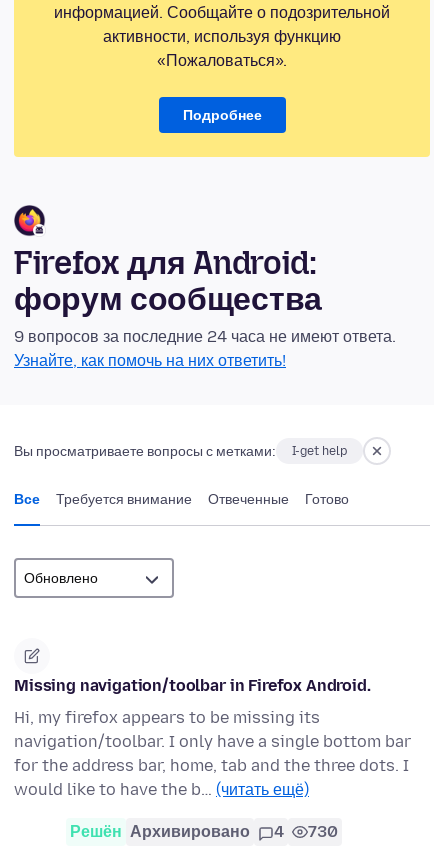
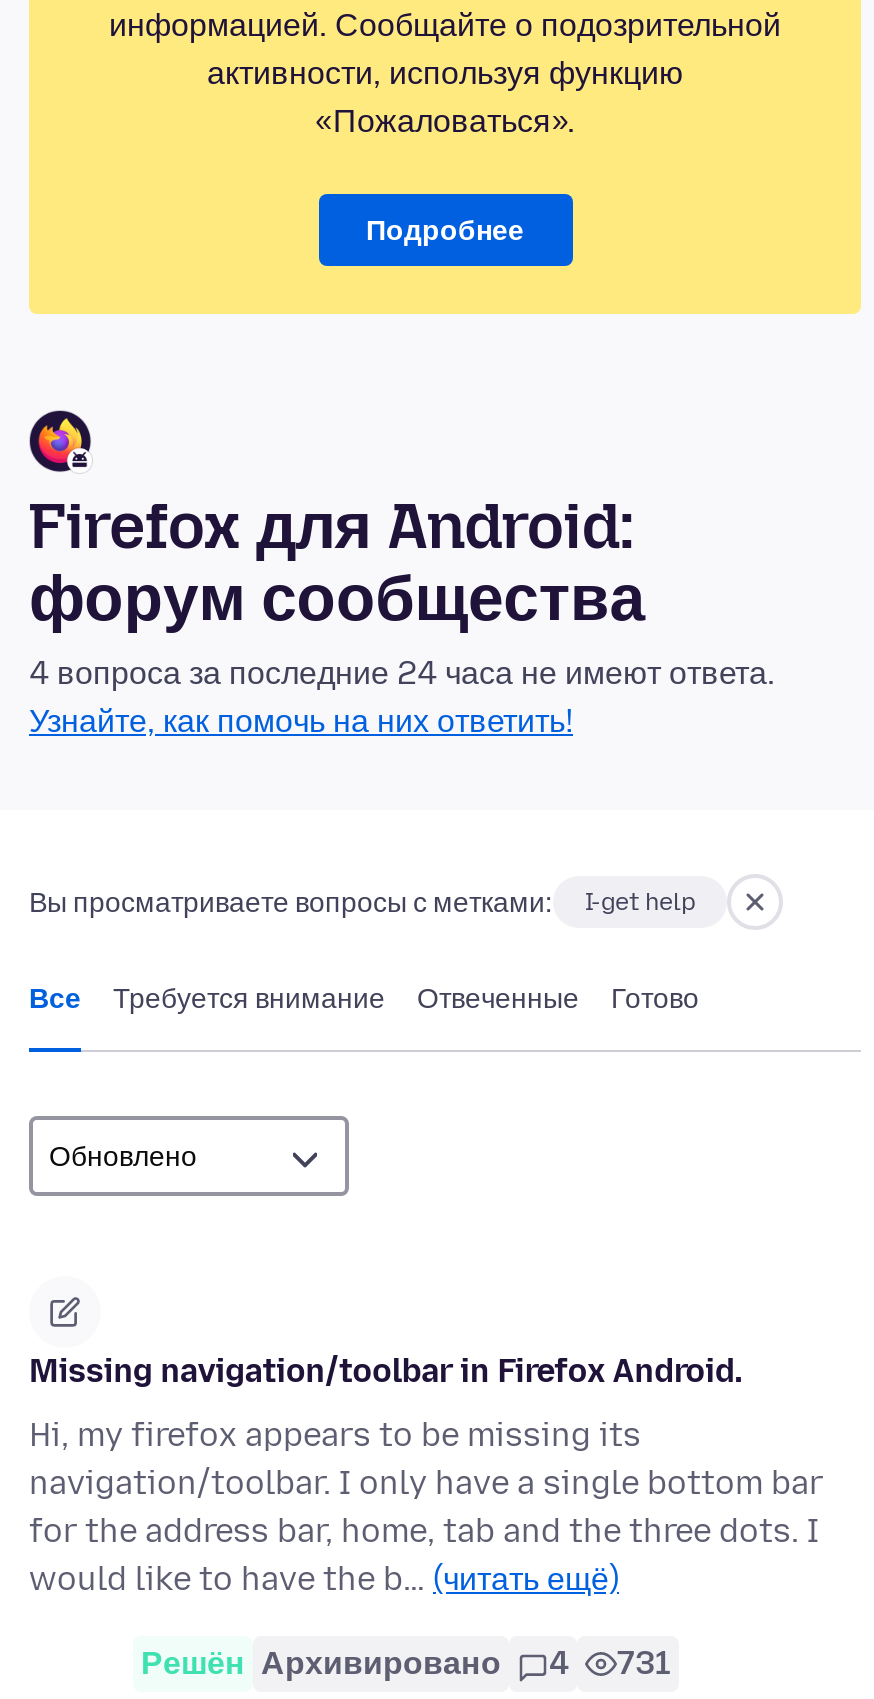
[14,327,396,346] 9 вопросов за последние 24 часа не имеют ответа. -> [29,655,775,693] 4 вопроса за последние 24 часа не имеют ответа.
[70,822,338,841] Решён Архивировано 4 730 -> [141,1645,671,1683] Решён Архивировано 4 731

